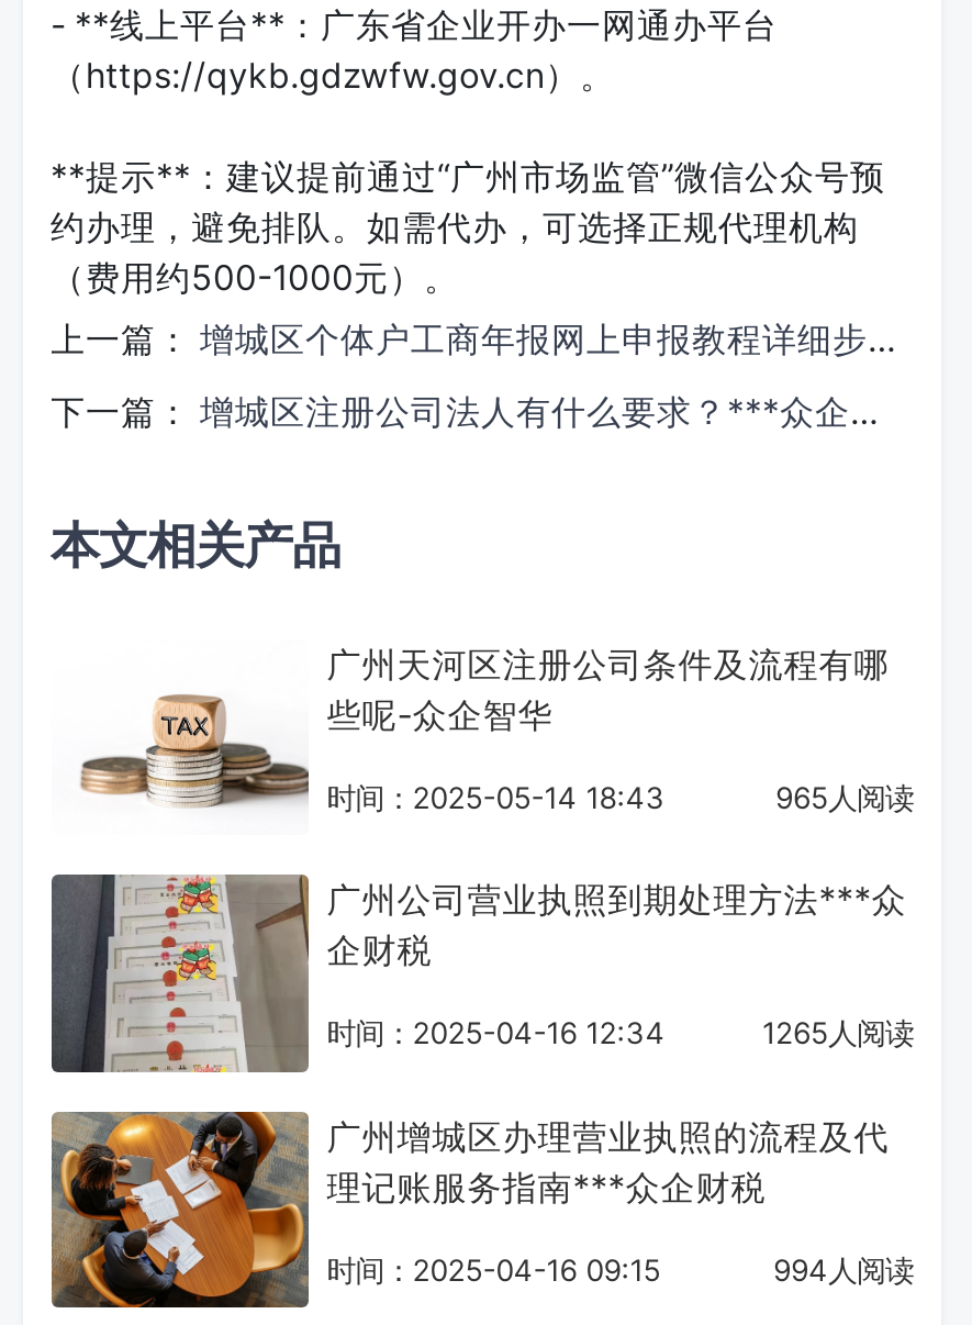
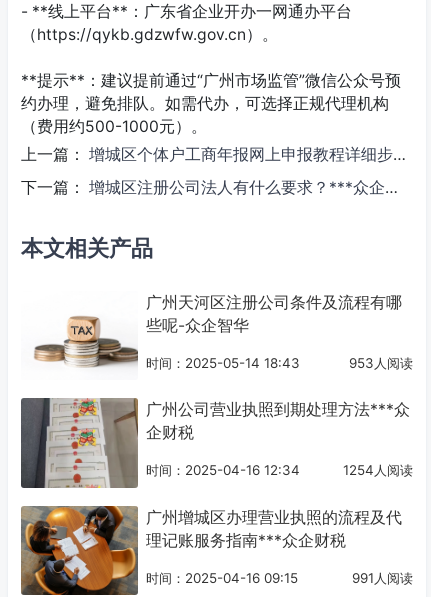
[775,780,914,815] 965人阅读 -> [349,355,413,371] 953人阅读
[762,1016,914,1051] 1265人阅读 -> [343,462,413,478] 1254人阅读
[773,1252,914,1287] 994人阅读 -> [352,570,413,586] 991人阅读

